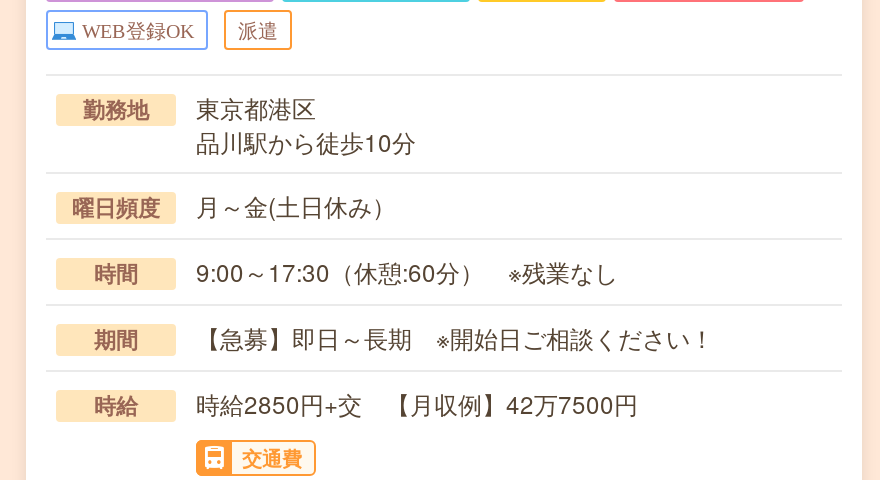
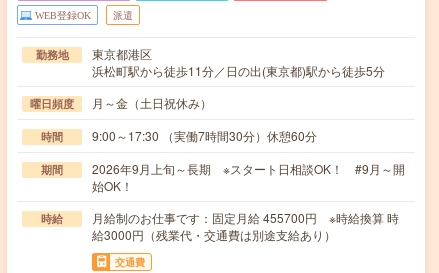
[196,124,416,158] 品川駅から徒歩10分 -> [92,62,385,79] 浜松町駅から徒歩11分／日の出(東京都)駅から徒歩5分
[196,188,396,222] 月～金(土日休み） -> [92,94,212,111] 月～金（土日祝休み）
[196,254,618,288] 9:00～17:30（休憩:60分） ※残業なし -> [92,127,317,144] 9:00～17:30 （実働7時間30分）休憩60分
[196,320,714,354] 【急募】即日～長期 ※開始日ご相談ください！ -> [92,160,405,194] 2026年9月上旬～長期 ※スタート日相談OK！ #9月～開 | 始OK！
[196,386,638,420] 時給2850円+交 【月収例】42万7500円 -> [92,209,399,243] 月給制のお仕事です：固定月給 455700円 ※時給換算 時 | 給3000円（残業代・交通費は別途支給あり）

